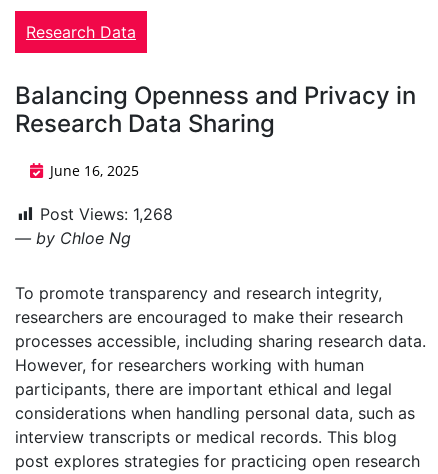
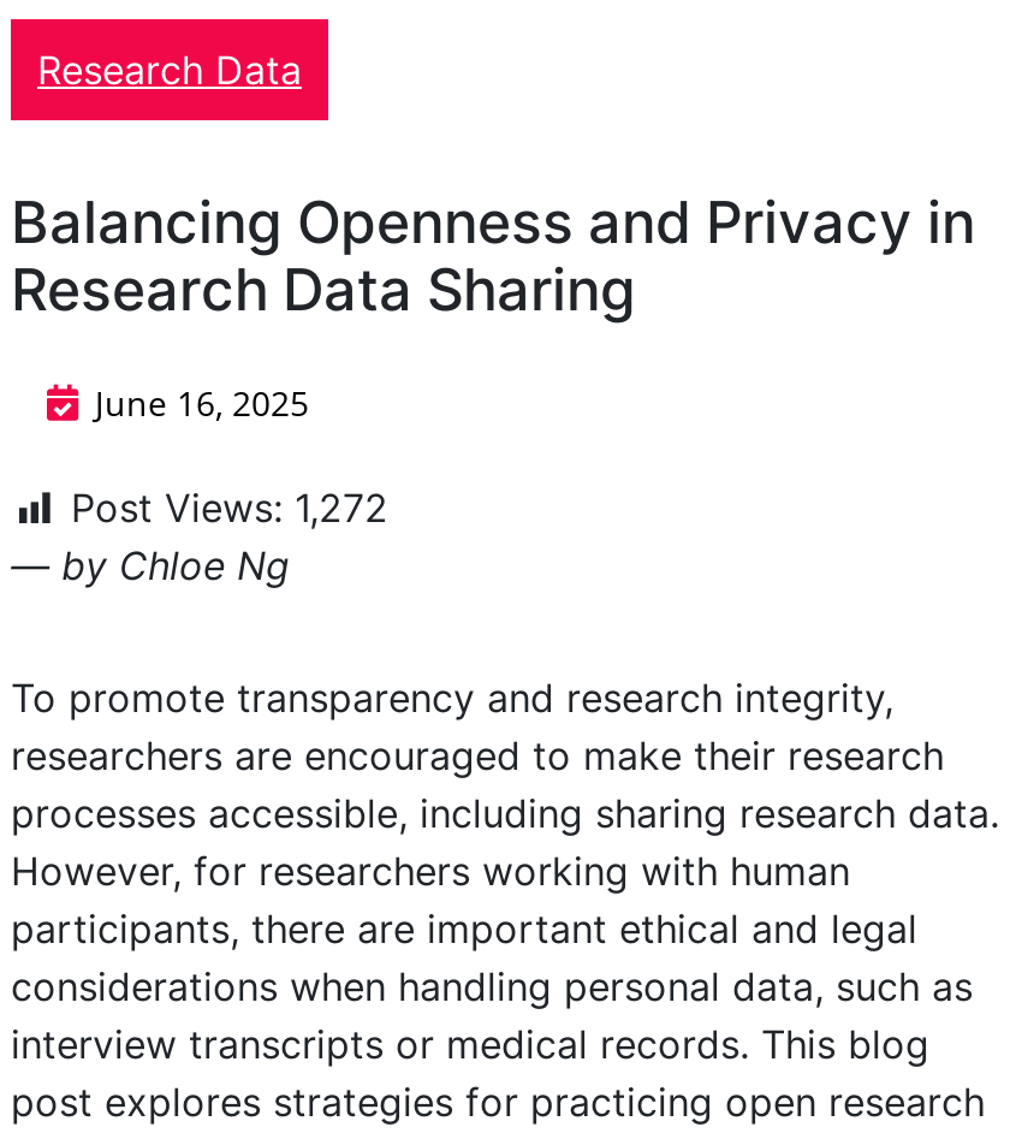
[40,204,173,224] Post Views: 1,268 -> [71,484,388,533] Post Views: 1,272

